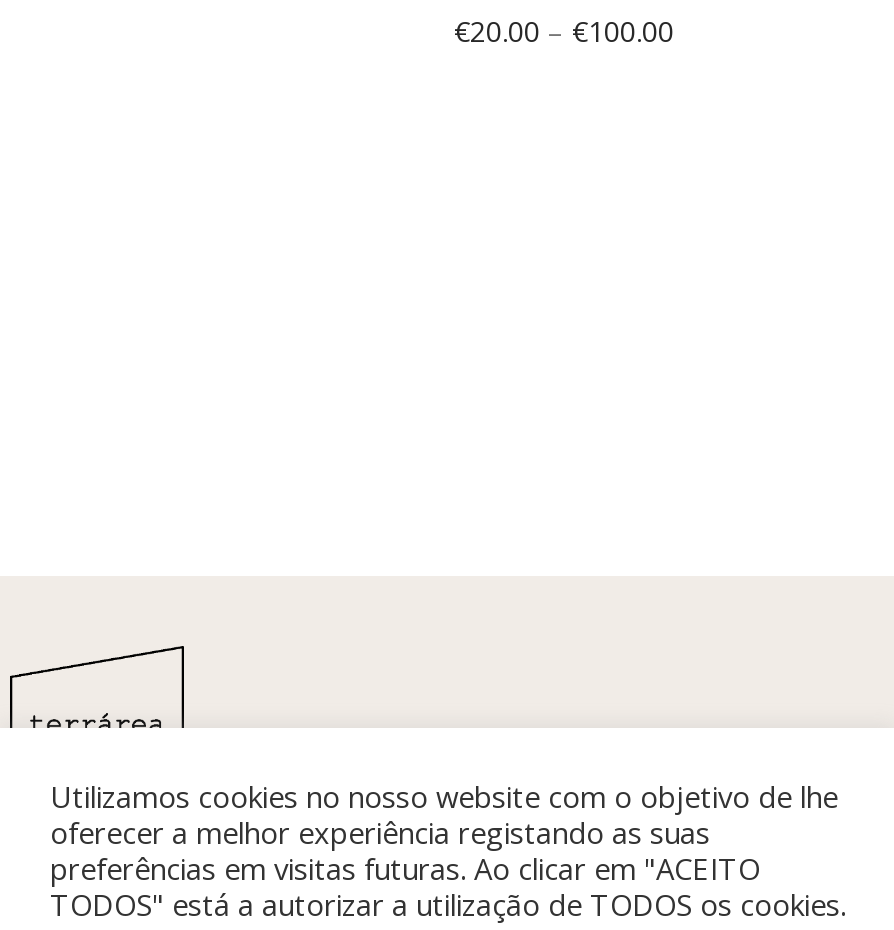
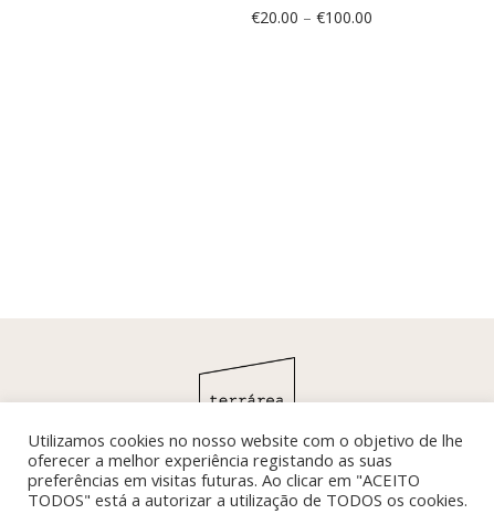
none -> [197,356,297,403] [image]
[6,644,188,730] [image] -> none

